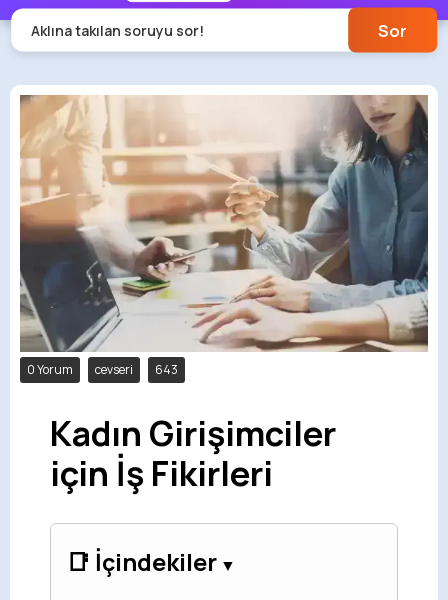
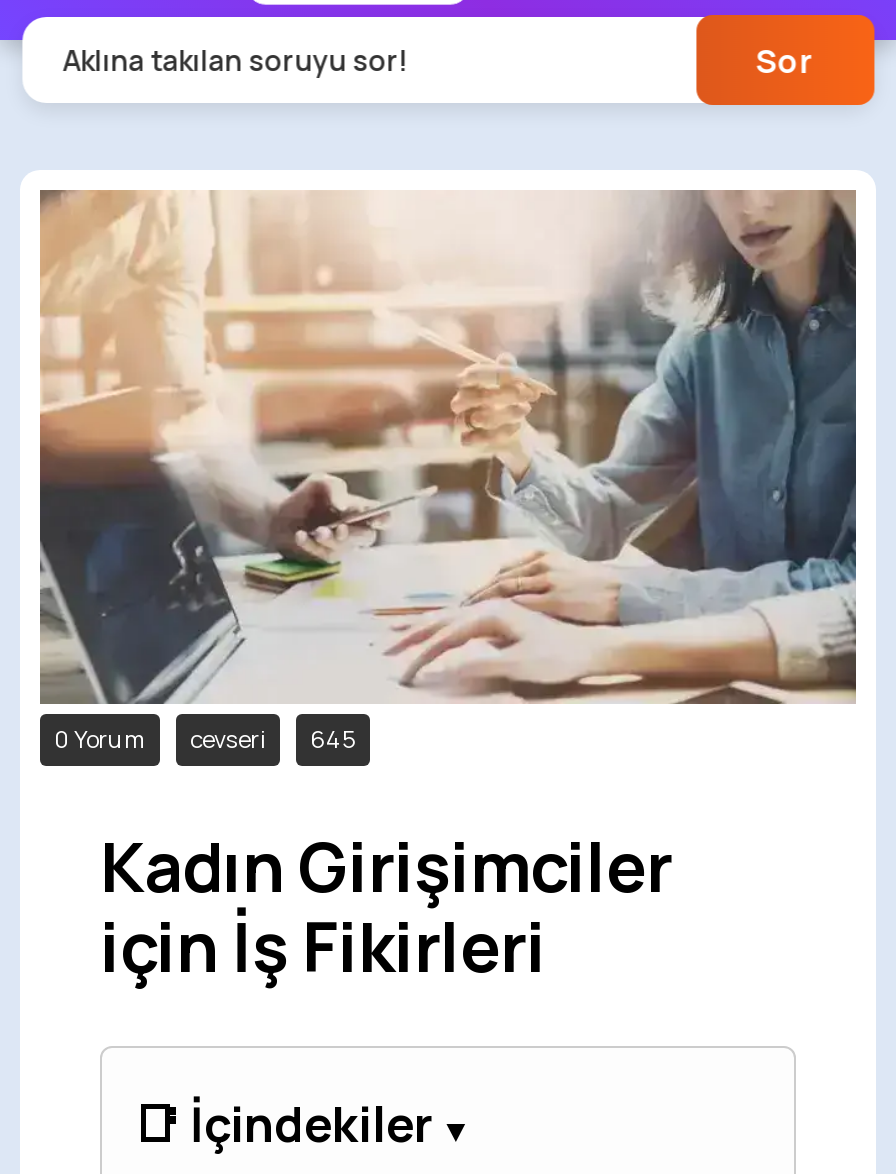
[27,361,178,378] 0 Yorum cevseri 643 -> [54,722,356,756] 0 Yorum cevseri 645

